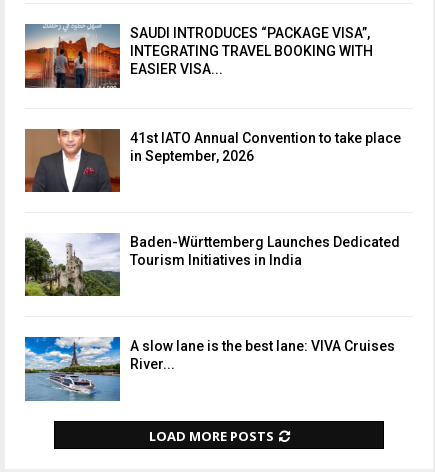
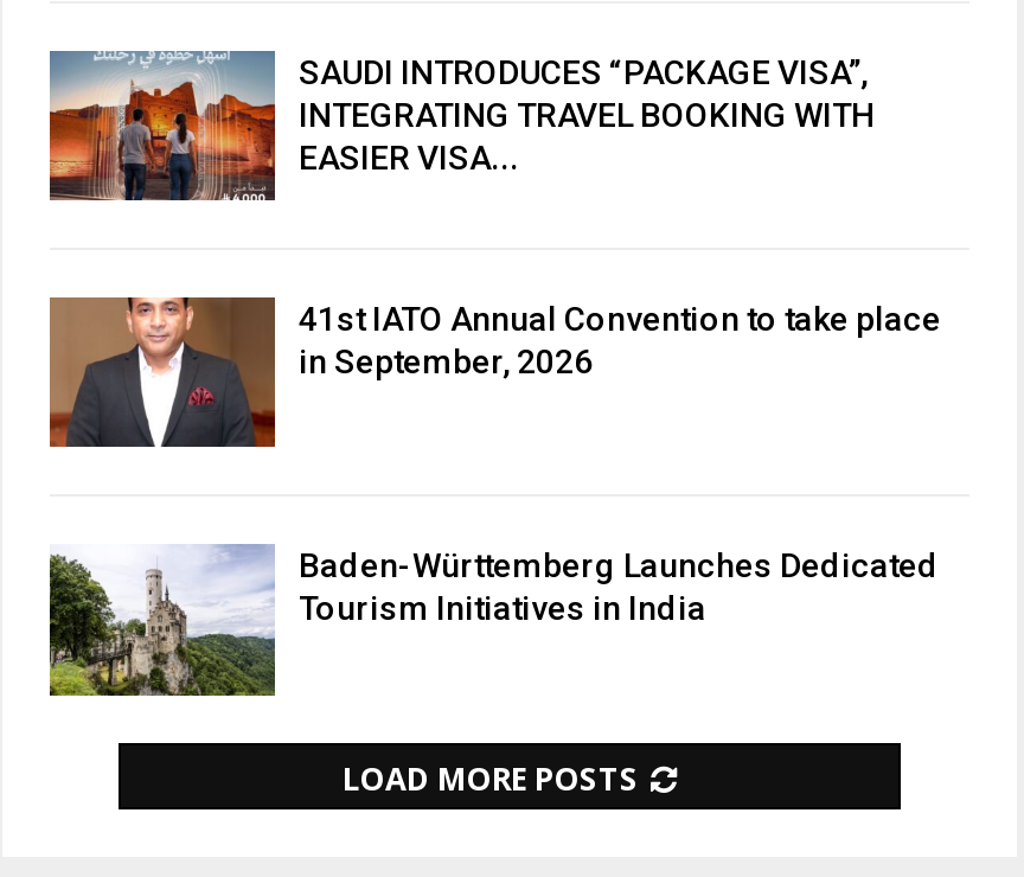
[24,336,395,402] [image] | A slow lane is the best lane: VIVA Cruises | River... -> none

